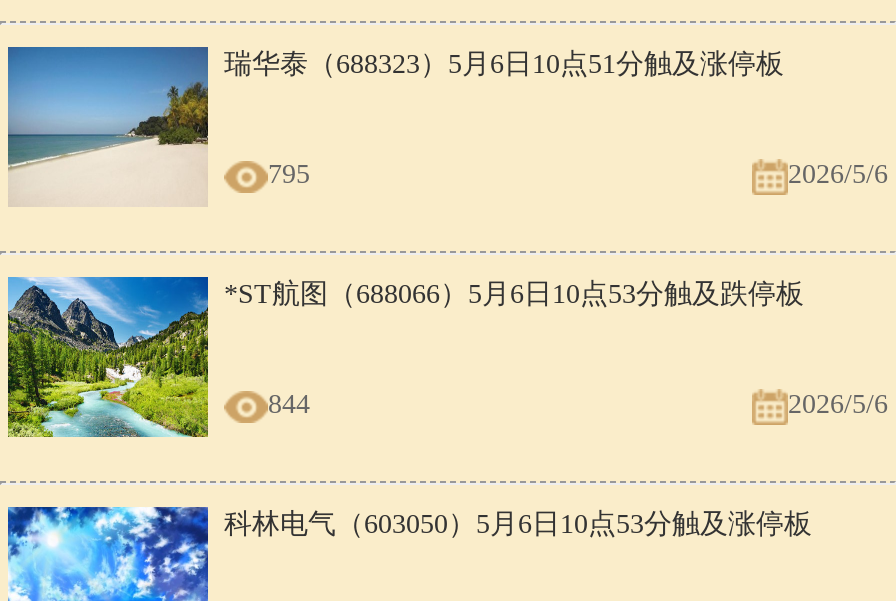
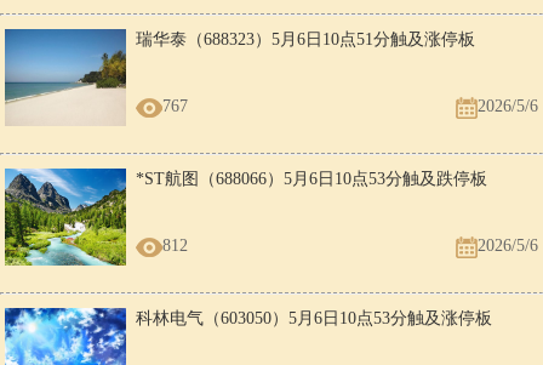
[268,159,310,189] 795 -> [162,97,188,115] 767
[268,389,310,419] 844 -> [162,237,188,255] 812

